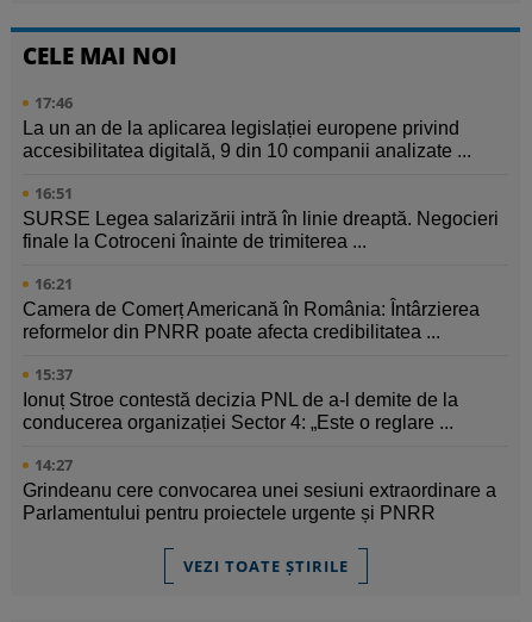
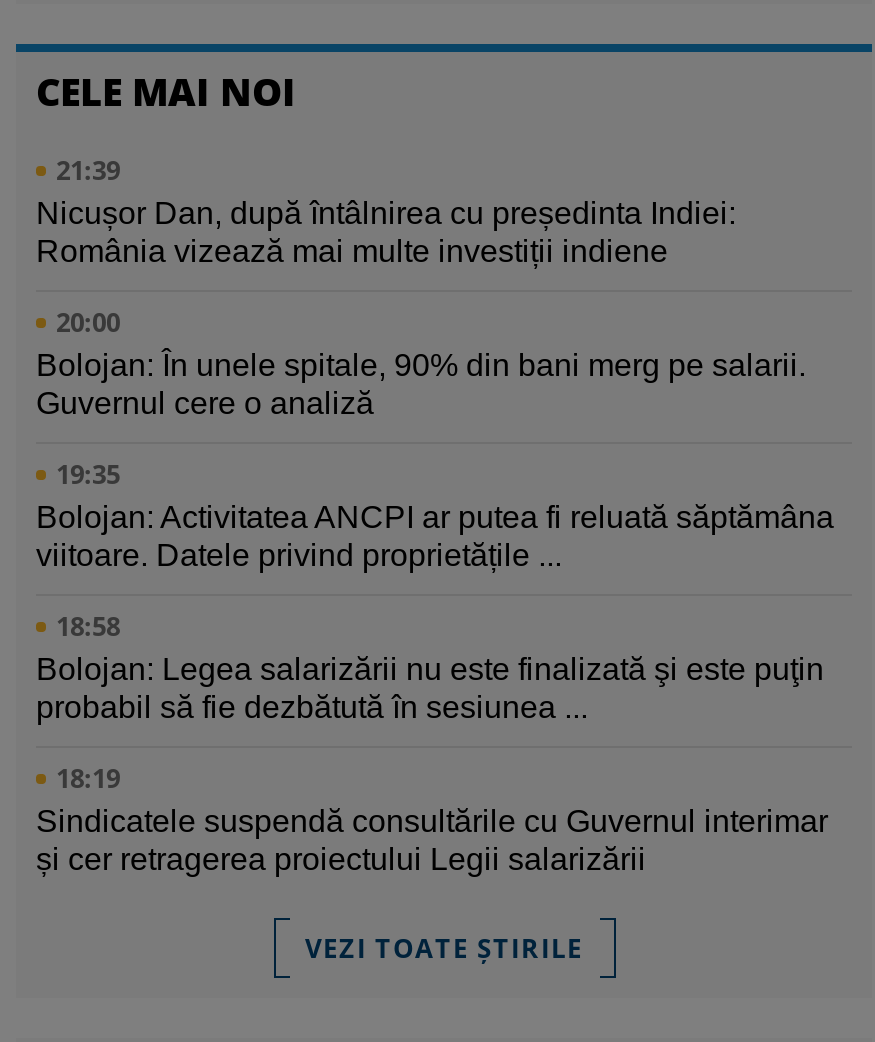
[23,92,471,161] 17:46 | La un an de la aplicarea legislației europene privind | accesibilitatea digitală, 9 din 10 companii analizate ... -> [36,152,736,268] 21:39 | Nicușor Dan, după întâlnirea cu președinta Indiei: | România vizează mai multe investiții indiene
[23,182,499,252] 16:51 | SURSE Legea salarizării intră în linie dreaptă. Negocieri | finale la Cotroceni înainte de trimiterea ... -> [36,304,806,420] 20:00 | Bolojan: În unele spitale, 90% din bani merg pe salarii. | Guvernul cere o analiză
[23,273,480,342] 16:21 | Camera de Comerț Americană în România: Întârzierea | reformelor din PNRR poate afecta credibilitatea ... -> [36,456,834,572] 19:35 | Bolojan: Activitatea ANCPI ar putea fi reluată săptămâna | viitoare. Datele privind proprietățile ...
[23,364,458,433] 15:37 | Ionuț Stroe contestă decizia PNL de a-l demite de la | conducerea organizației Sector 4: „Este o reglare ... -> [36,608,824,724] 18:58 | Bolojan: Legea salarizării nu este finalizată şi este puţin | probabil să fie dezbătută în sesiunea ...
[23,454,496,523] 14:27 | Grindeanu cere convocarea unei sesiuni extraordinare a | Parlamentului pentru proiectele urgente și PNRR -> [36,760,828,876] 18:19 | Sindicatele suspendă consultările cu Guvernul interimar | și cer retragerea proiectului Legii salarizării

